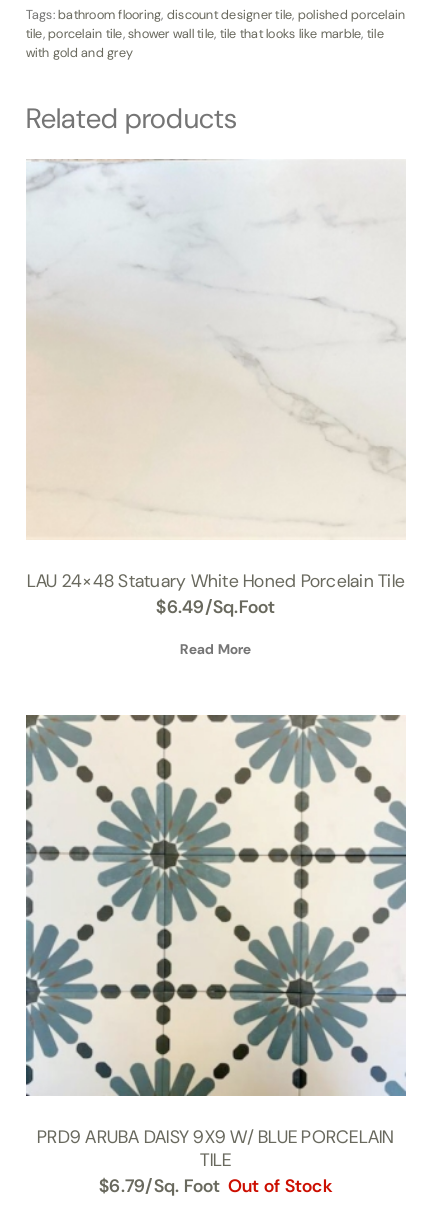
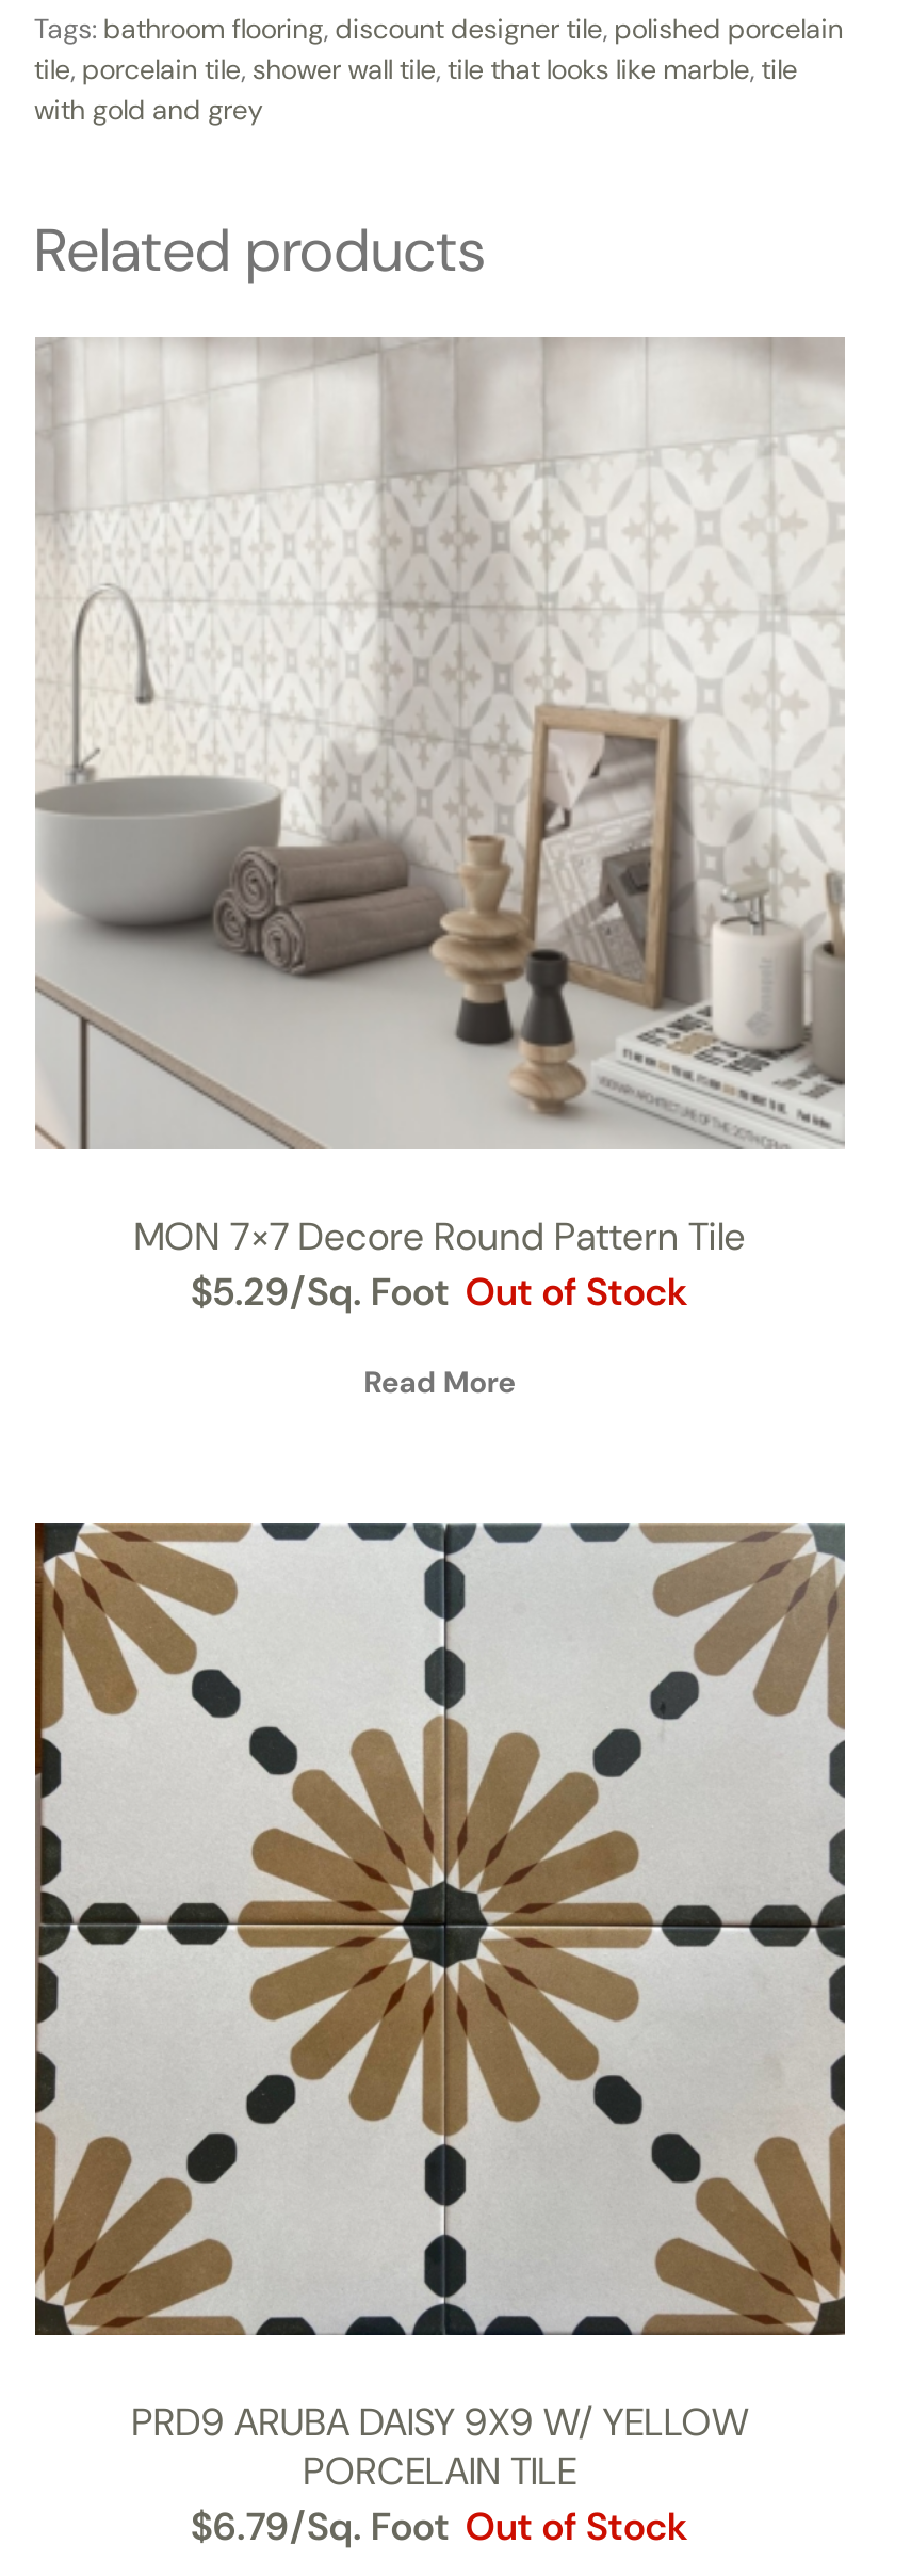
[27,159,406,619] [image] | LAU 24×48 Statuary White Honed Porcelain Tile | $6.49/Sq.Foot -> [35,337,847,1318] [image] | MON 7×7 Decore Round Pattern Tile | $5.29/Sq. Foot Out of Stock
[25,714,407,1172] [image] | PRD9 ARUBA DAISY 9X9 W/ BLUE PORCELAIN | TILE -> [33,1520,847,2497] [image] | PRD9 ARUBA DAISY 9X9 W/ YELLOW | PORCELAIN TILE

